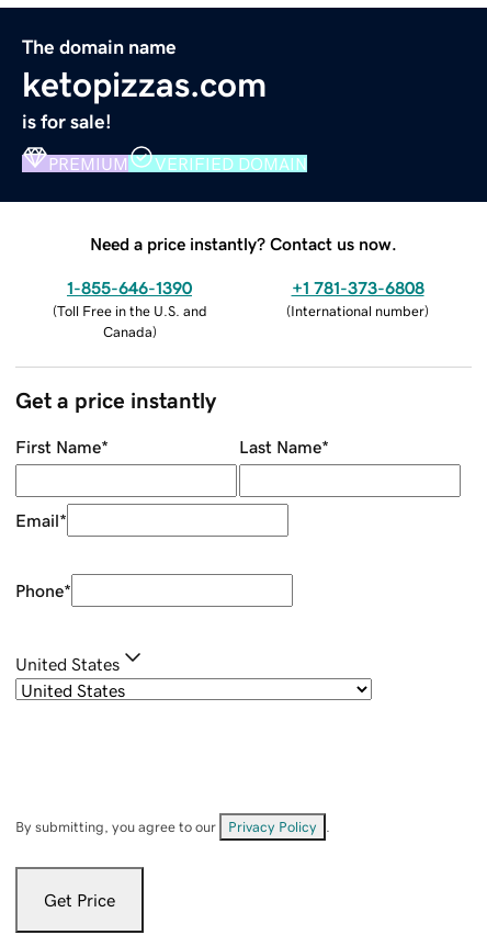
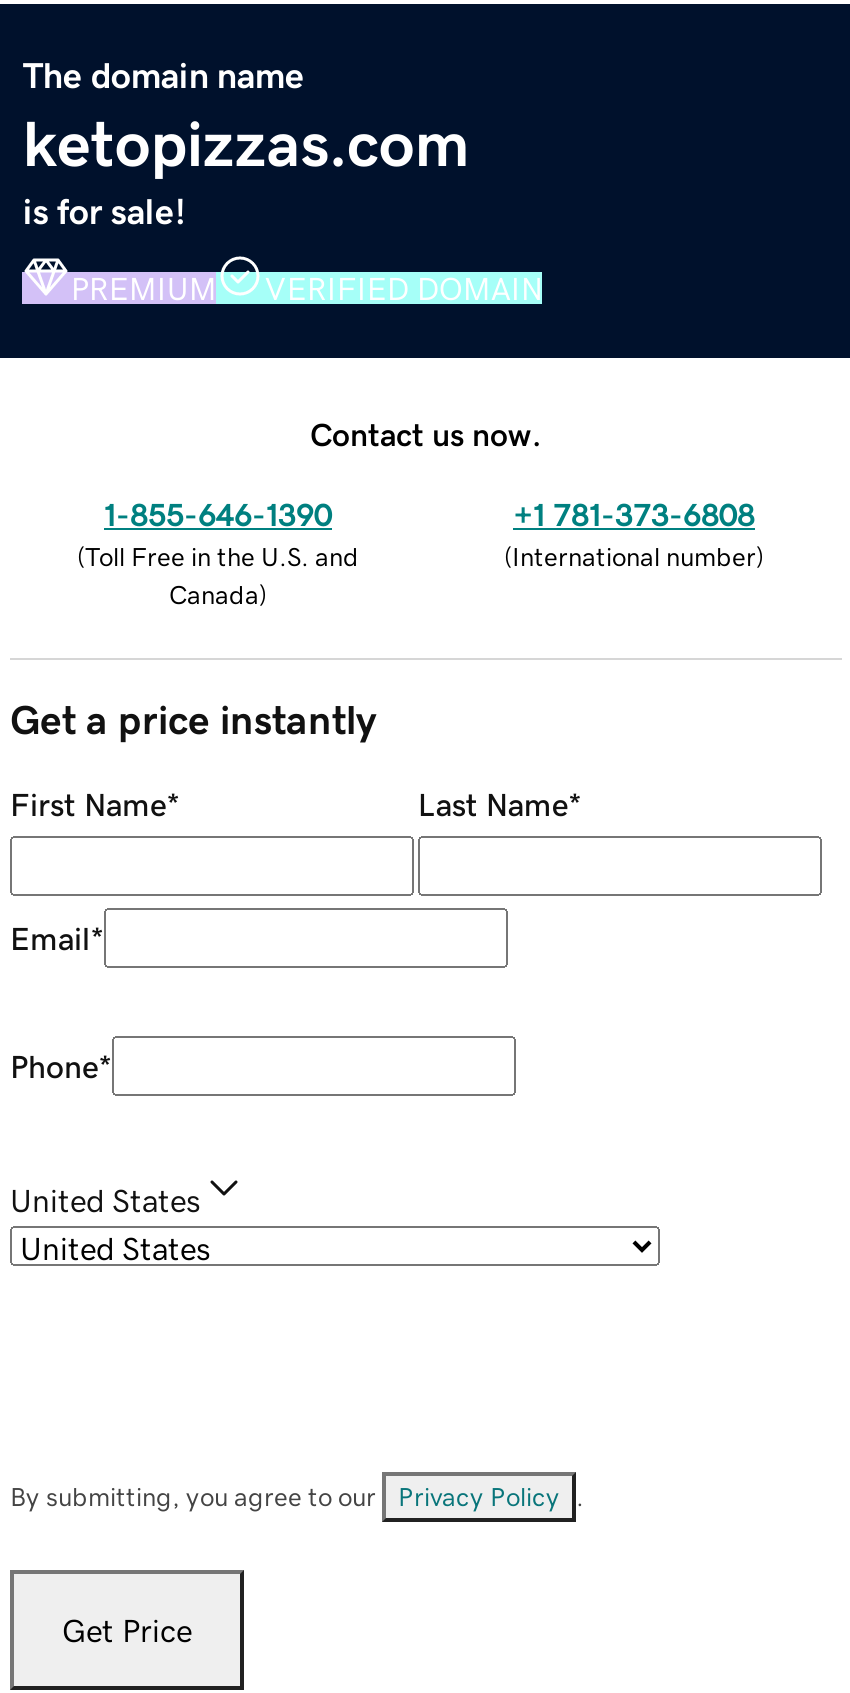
[90,234,397,252] Need a price instantly? Contact us now. -> [310,417,542,449] Contact us now.

